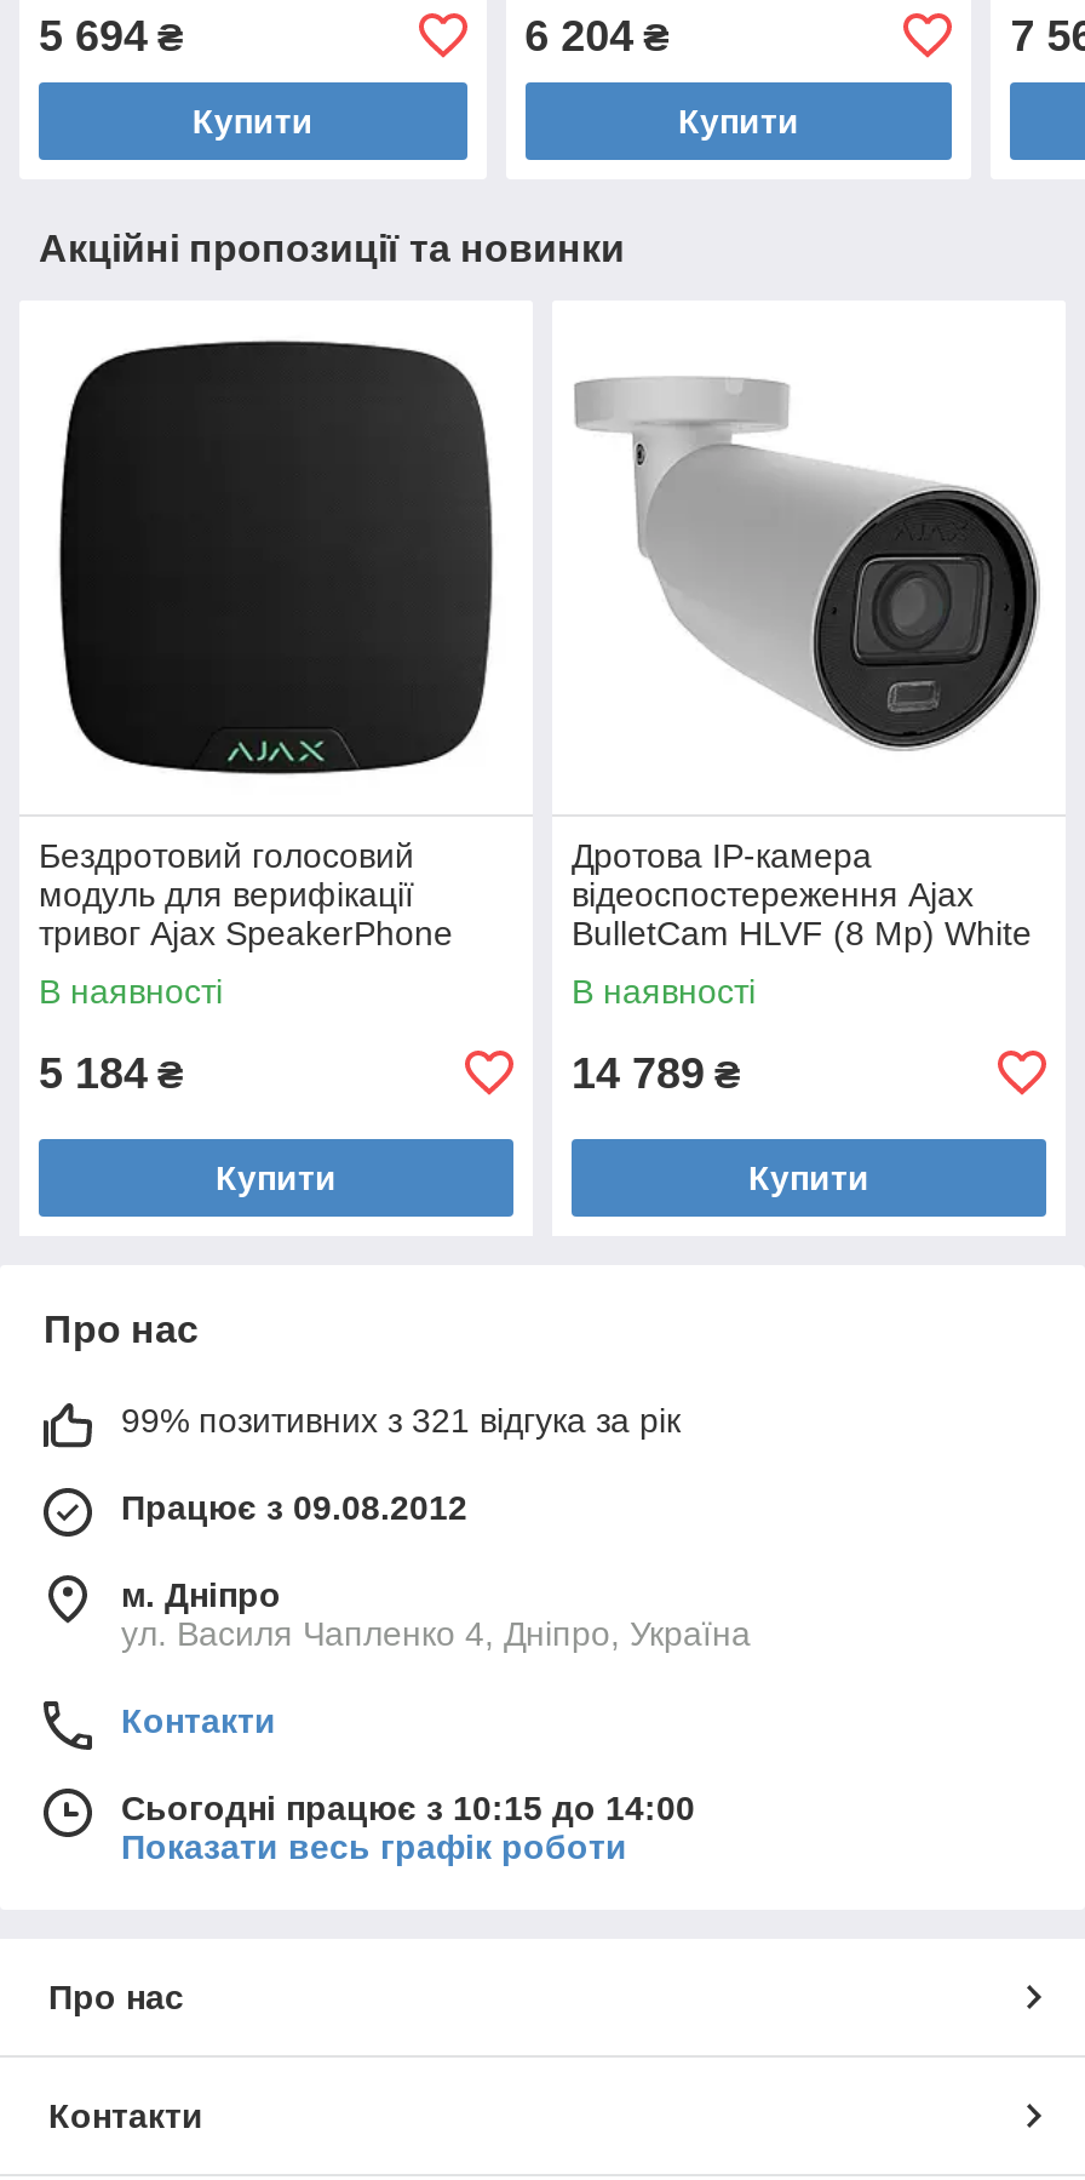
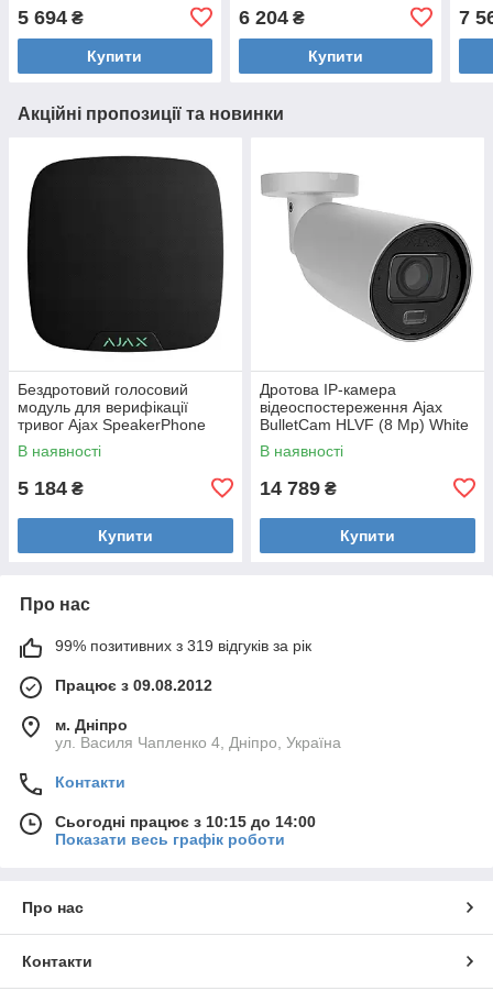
[121,1400,681,1439] 99% позитивних з 321 відгука за рік -> [55,637,311,654] 99% позитивних з 319 відгуків за рік

